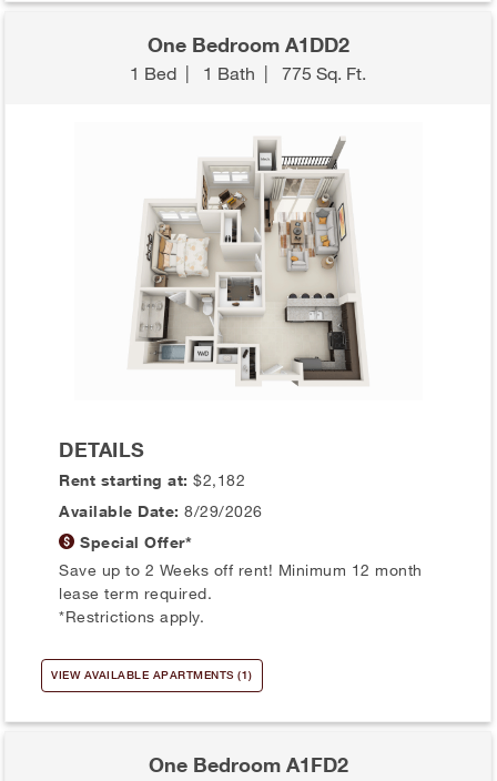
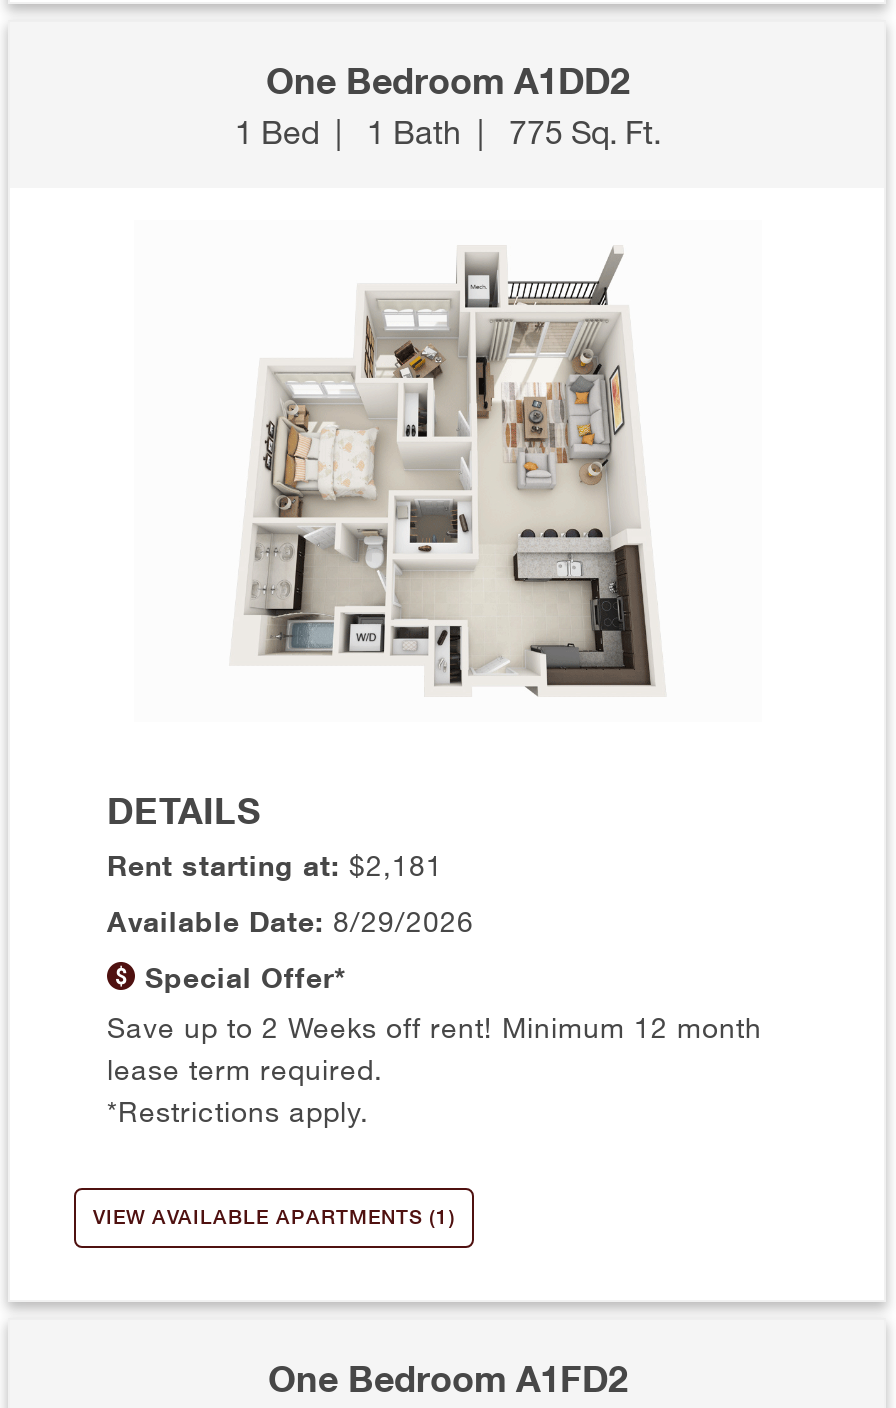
[59,471,246,490] Rent starting at: $2,182 -> [107,849,443,883] Rent starting at: $2,181

